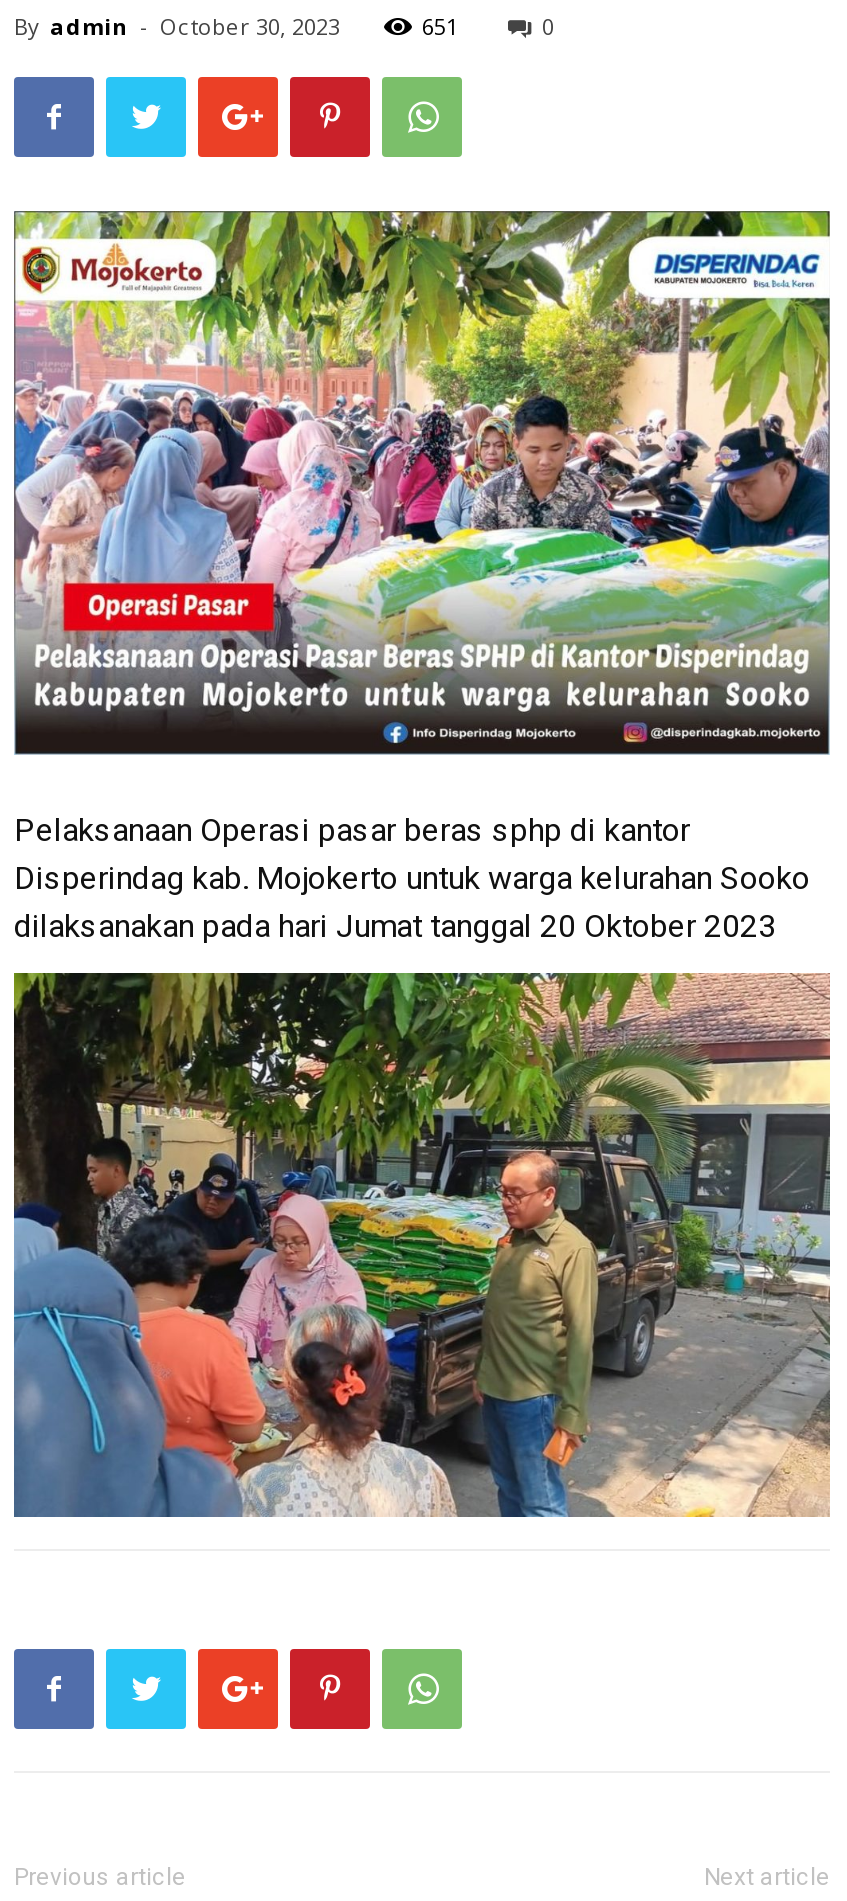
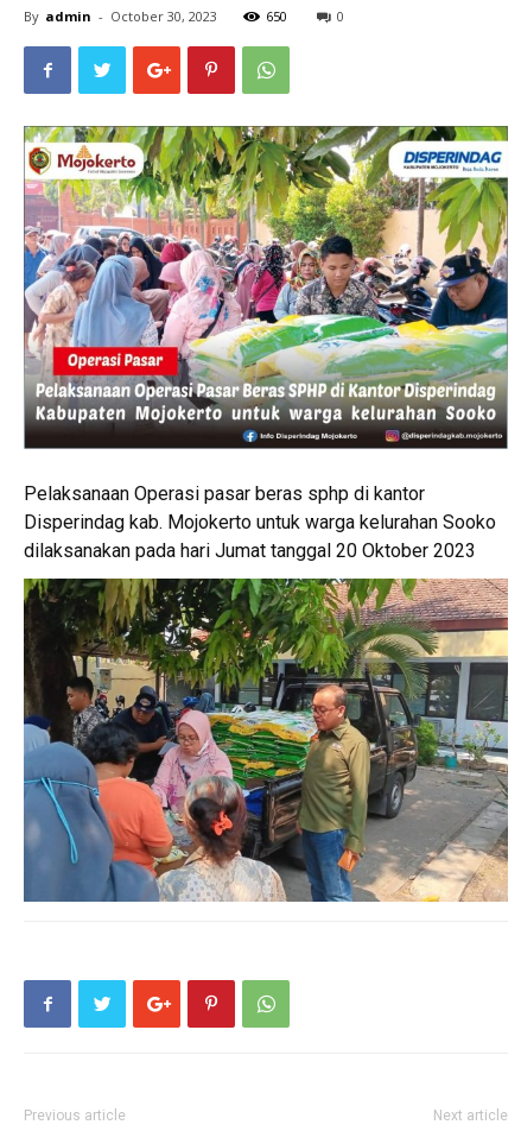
[422,11,458,41] 651 -> [266,7,287,25] 650

